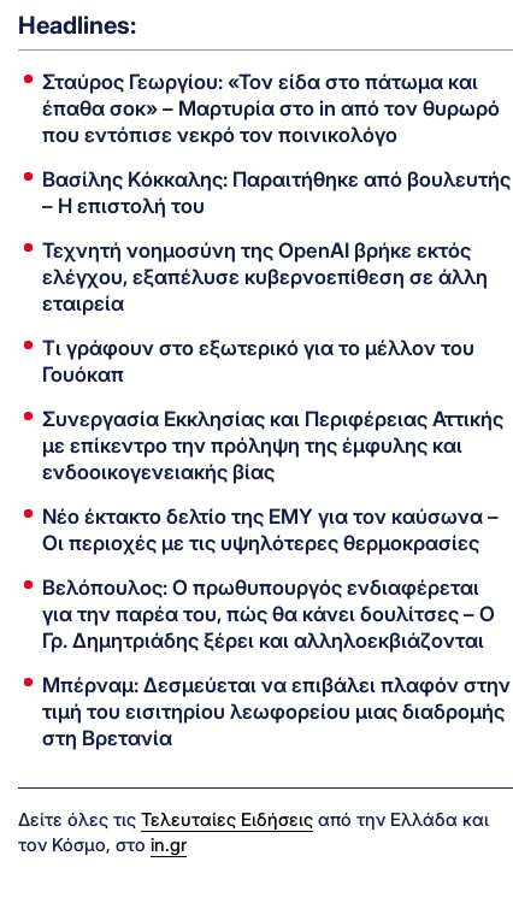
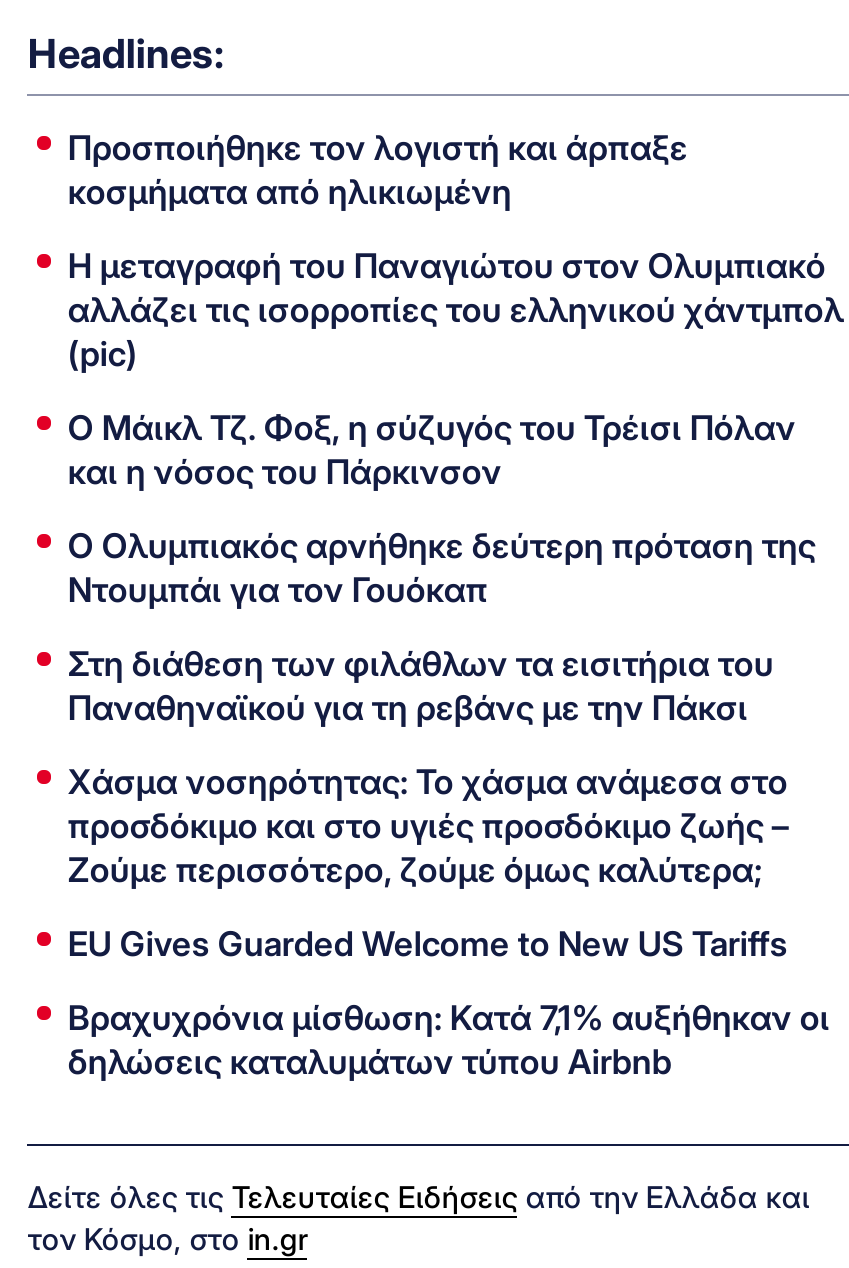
[43,69,500,147] Σταύρος Γεωργίου: «Τον είδα στο πάτωμα και | έπαθα σοκ» – Μαρτυρία στο in από τον θυρωρό | που εντόπισε νεκρό τον ποινικολόγο -> [68,127,688,211] Προσποιήθηκε τον λογιστή και άρπαξε | κοσμήματα από ηλικιωμένη
[43,167,511,218] Βασίλης Κόκκαλης: Παραιτήθηκε από βουλευτής | – Η επιστολή του -> [68,245,844,373] Η μεταγραφή του Παναγιώτου στον Ολυμπιακό | αλλάζει τις ισορροπίες του ελληνικού χάντμπολ | (pic)
[43,238,488,315] Τεχνητή νοημοσύνη της OpenAI βρήκε εκτός | ελέγχου, εξαπέλυσε κυβερνοεπίθεση σε άλλη | εταιρεία -> [68,407,796,491] Ο Μάικλ Τζ. Φοξ, η σύζυγός του Τρέισι Πόλαν | και η νόσος του Πάρκινσον
[43,336,475,386] Τι γράφουν στο εξωτερικό για το μέλλον του | Γουόκαπ -> [68,525,816,609] Ο Ολυμπιακός αρνήθηκε δεύτερη πρόταση της | Ντουμπάι για τον Γουόκαπ
[43,407,504,484] Συνεργασία Εκκλησίας και Περιφέρειας Αττικής | με επίκεντρο την πρόληψη της έμφυλης και | ενδοοικογενειακής βίας -> [68,643,774,727] Στη διάθεση των φιλάθλων τα εισιτήρια του | Παναθηναϊκού για τη ρεβάνς με την Πάκσι
[43,504,499,555] Νέο έκτακτο δελτίο της ΕΜΥ για τον καύσωνα – | Οι περιοχές με τις υψηλότερες θερμοκρασίες -> [68,761,790,889] Χάσμα νοσηρότητας: Το χάσμα ανάμεσα στο | προσδόκιμο και στο υγιές προσδόκιμο ζωής – | Ζούμε περισσότερο, ζούμε όμως καλύτερα;
[43,575,495,652] Βελόπουλος: Ο πρωθυπουργός ενδιαφέρεται | για την παρέα του, πώς θα κάνει δουλίτσες – Ο | Γρ. Δημητριάδης ξέρει και αλληλοεκβιάζονται -> [68,923,788,963] EU Gives Guarded Welcome to New US Tariffs
[43,673,511,750] Μπέρναμ: Δεσμεύεται να επιβάλει πλαφόν στην | τιμή του εισιτηρίου λεωφορείου μιας διαδρομής | στη Βρετανία -> [68,997,830,1081] Βραχυχρόνια μίσθωση: Κατά 7,1% αυξήθηκαν οι | δηλώσεις καταλυμάτων τύπου Airbnb

